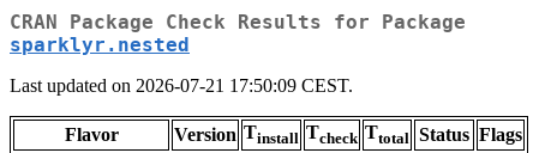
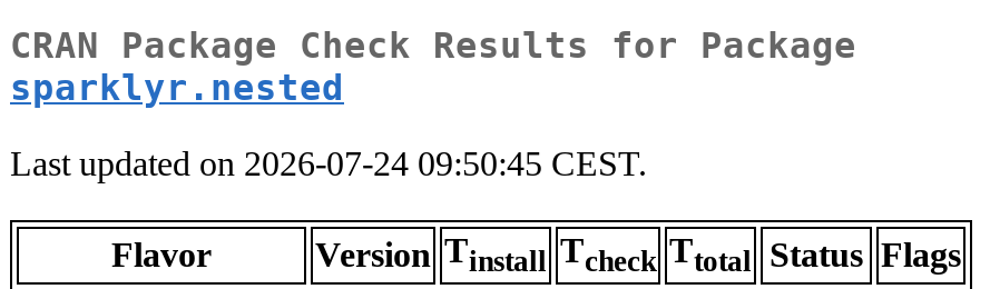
[10,76,353,96] Last updated on 2026-07-21 17:50:09 CEST. -> [10,145,647,183] Last updated on 2026-07-24 09:50:45 CEST.

